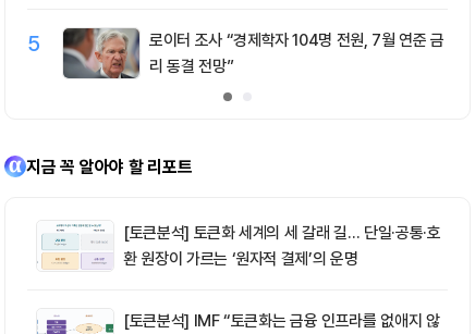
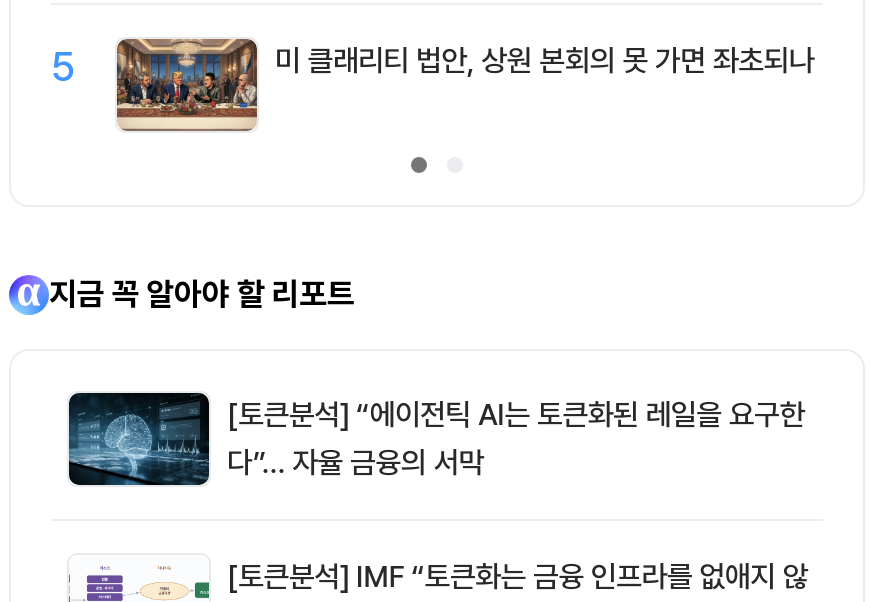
[62,27,444,79] [image] | 로이터 조사 “경제학자 104명 전원, 7월 연준 금 | 리 동결 전망” -> [115,38,814,130] [image] | 미 클래리티 법안, 상원 본회의 못 가면 좌초되나
[37,220,441,271] [image] | [토큰분석] 토큰화 세계의 세 갈래 길… 단일·공통·호 | 환 원장이 가르는 ‘원자적 결제’의 운명 -> [67,390,805,488] [image] | [토큰분석] “에이전틱 AI는 토큰화된 레일을 요구한 | 다”… 자율 금융의 서막

